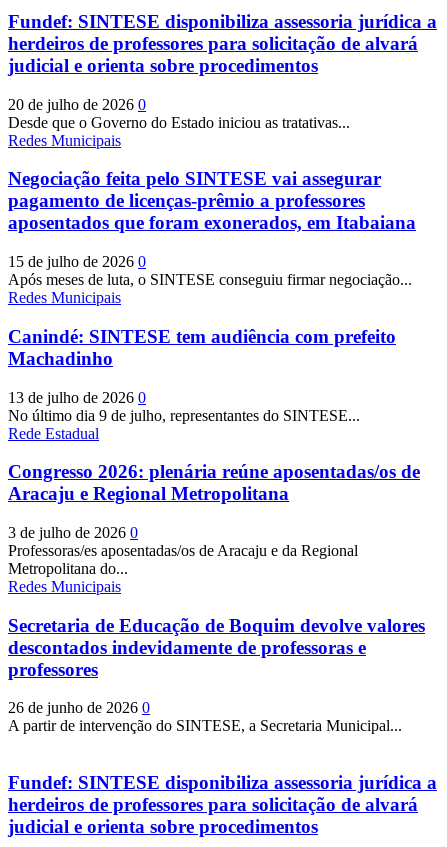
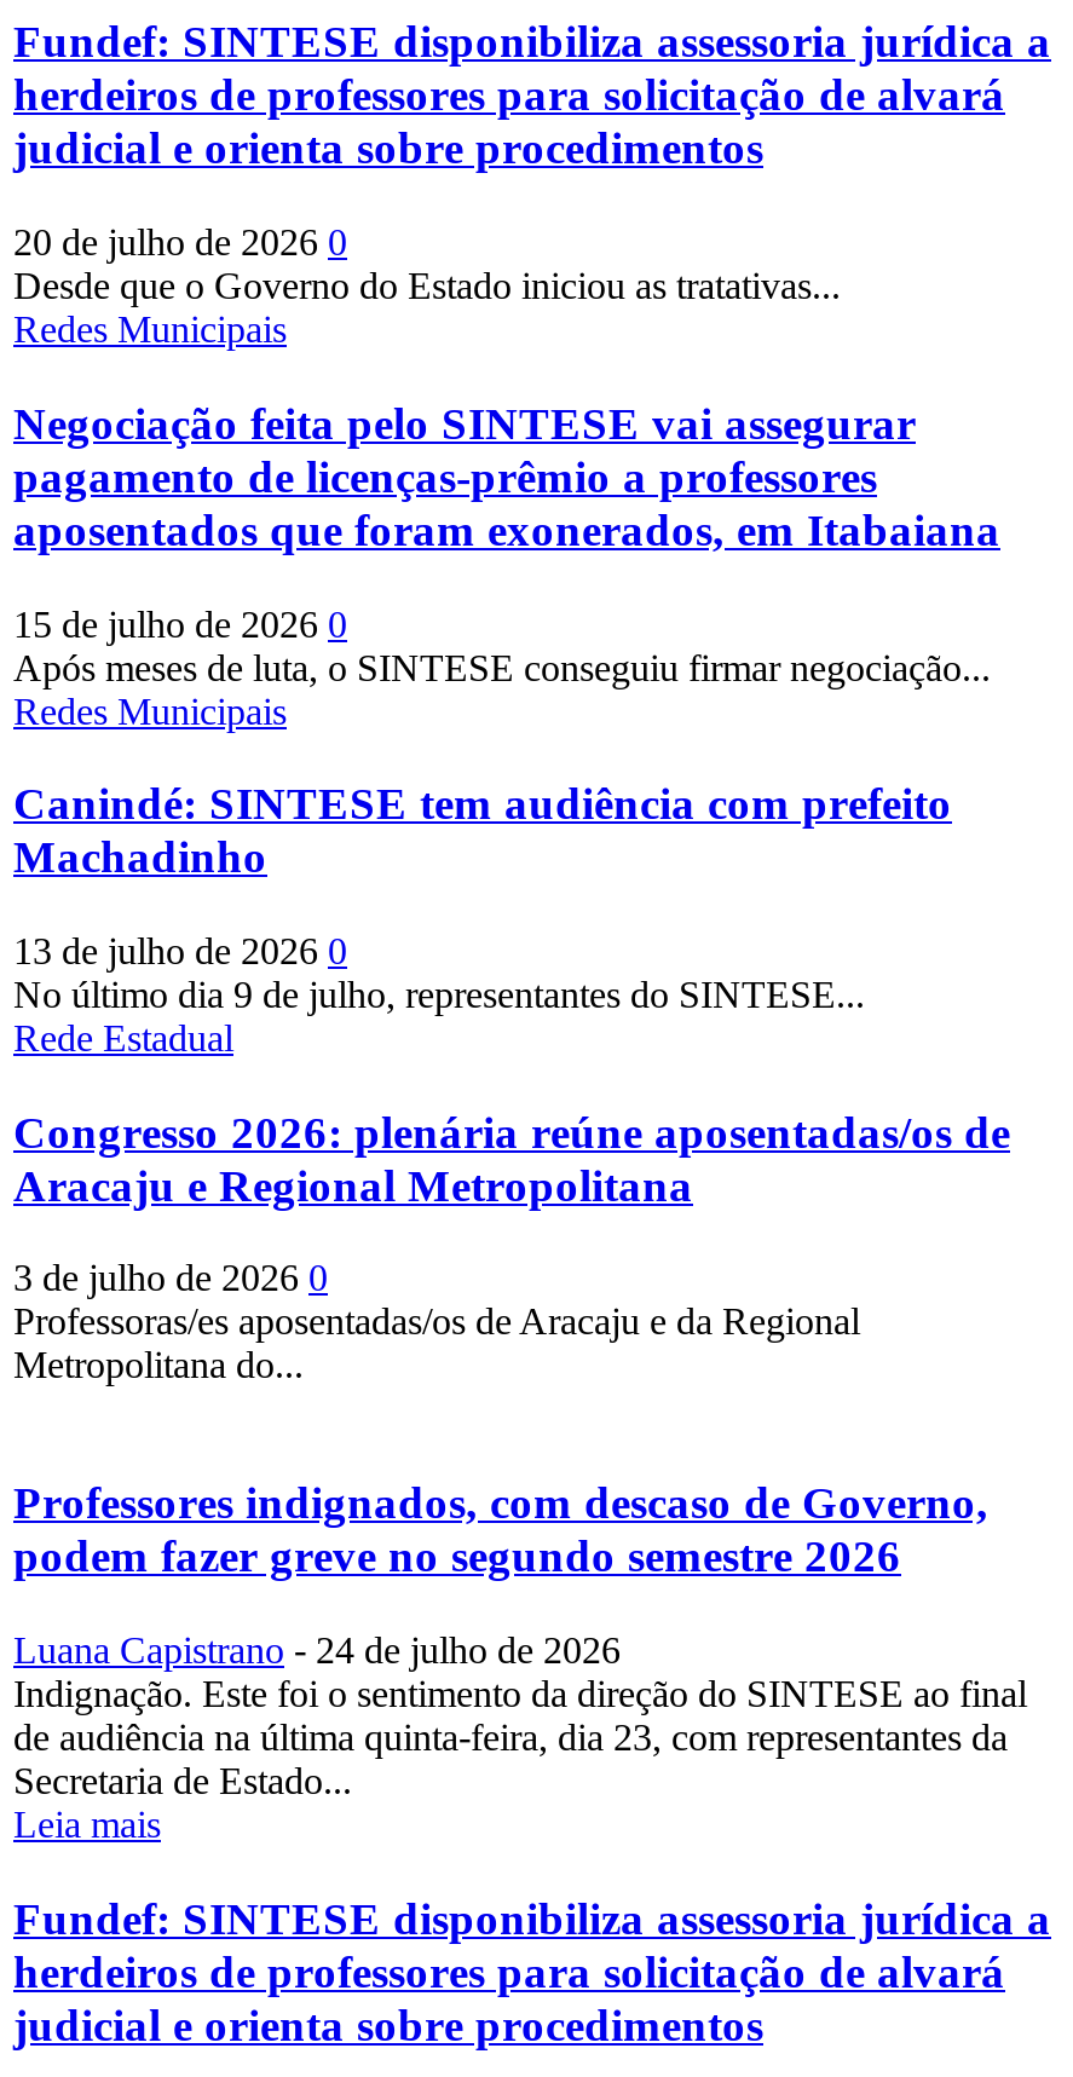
[8,578,425,734] Redes Municipais | Secretaria de Educação de Boquim devolve valores | descontados indevidamente de professoras e | professores | 26 de junho de 2026 0 | A partir de intervenção do SINTESE, a Secretaria Municipal... -> [13,1477,1027,1845] Professores indignados, com descaso de Governo, | podem fazer greve no segundo semestre 2026 | Luana Capistrano - 24 de julho de 2026 | Indignação. Este foi o sentimento da direção do SINTESE ao final | de audiência na última quinta-feira, dia 23, com representantes da | Secretaria de Estado... | Leia mais

